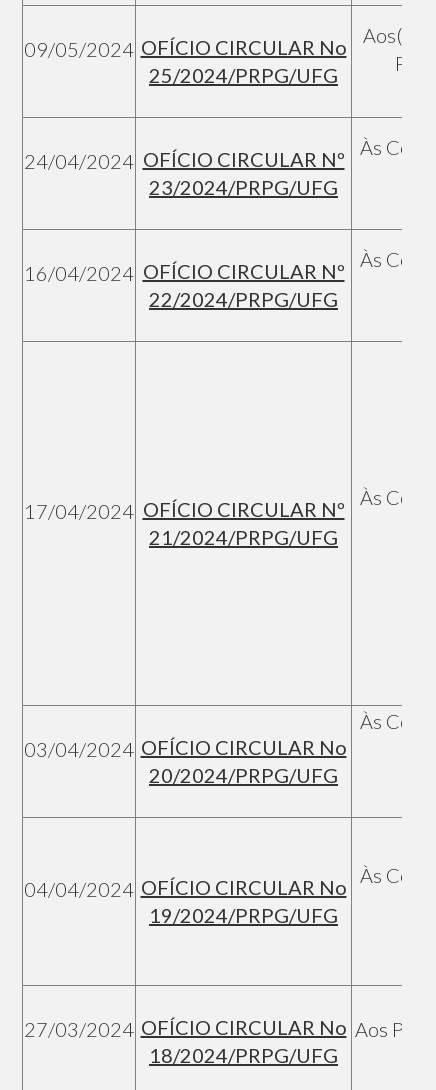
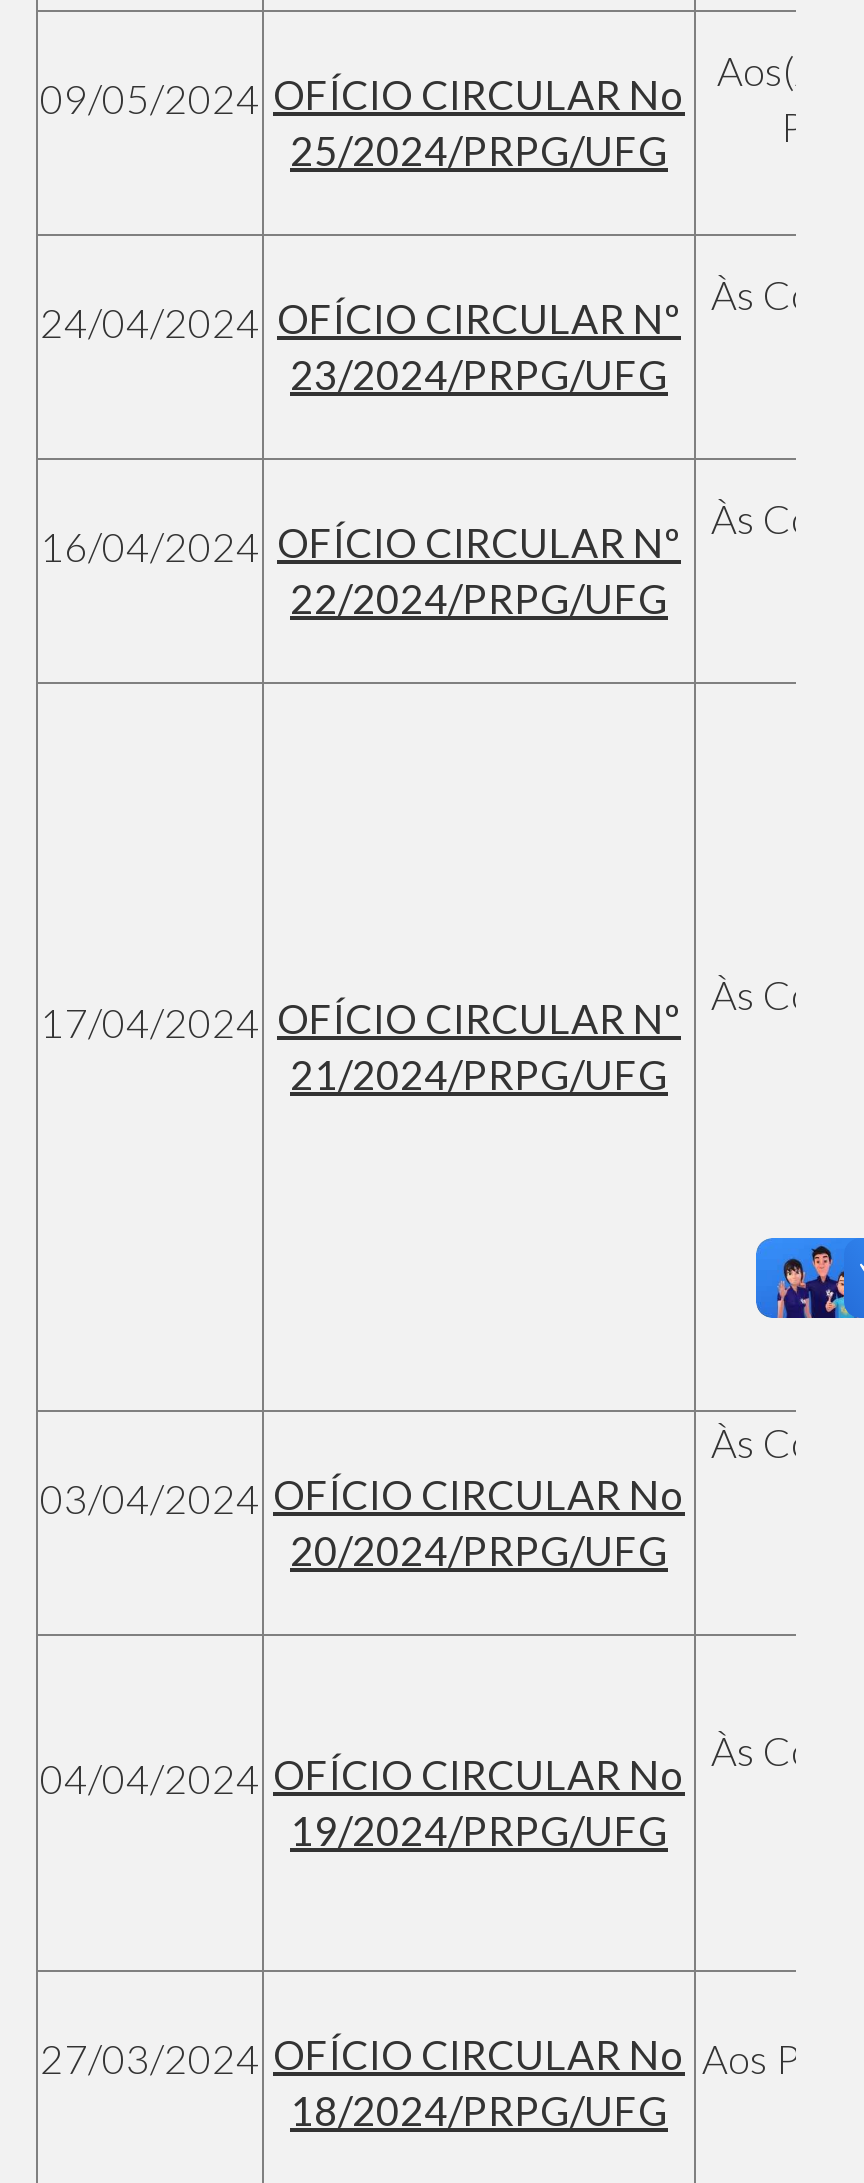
none -> [754,1236,858,1320] [image]

